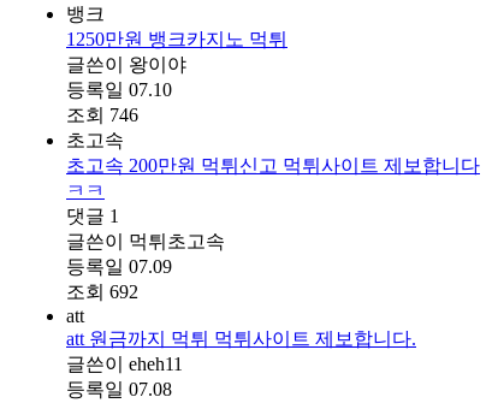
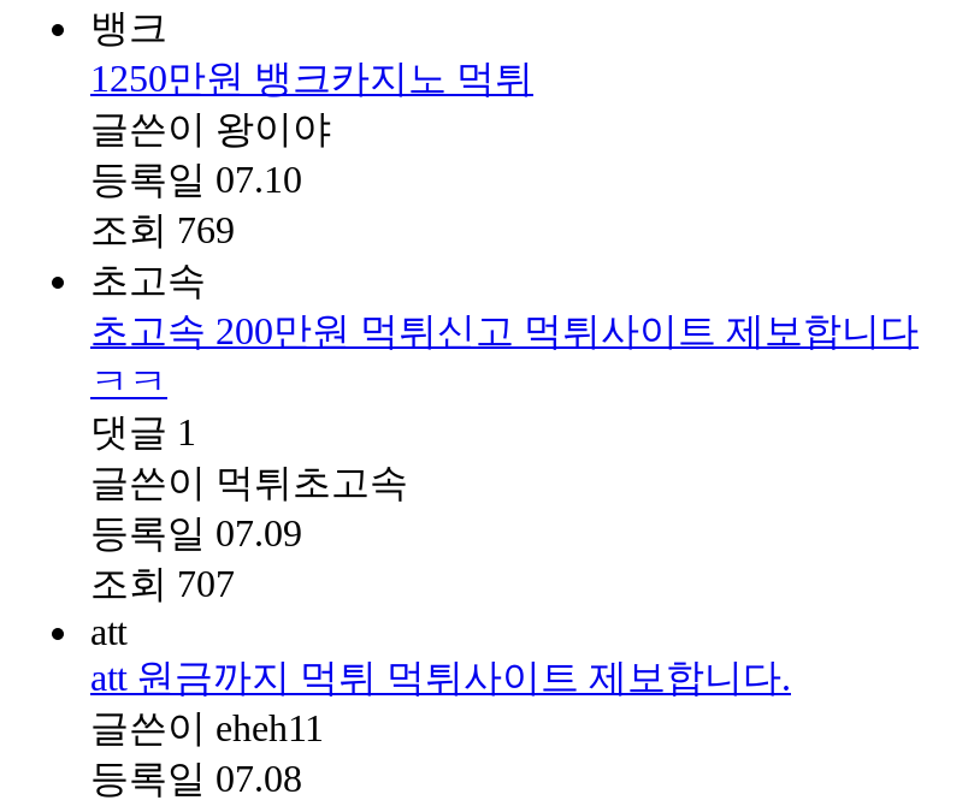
[66,105,138,125] 조회 746 -> [90,210,235,251] 조회 769
[66,282,138,302] 조회 692 -> [90,563,235,604] 조회 707

